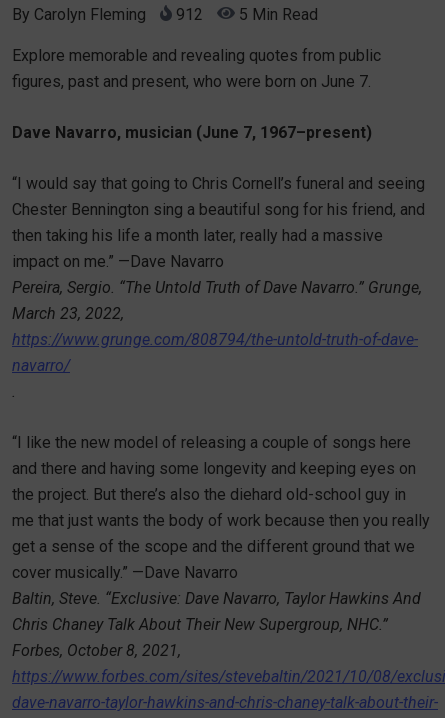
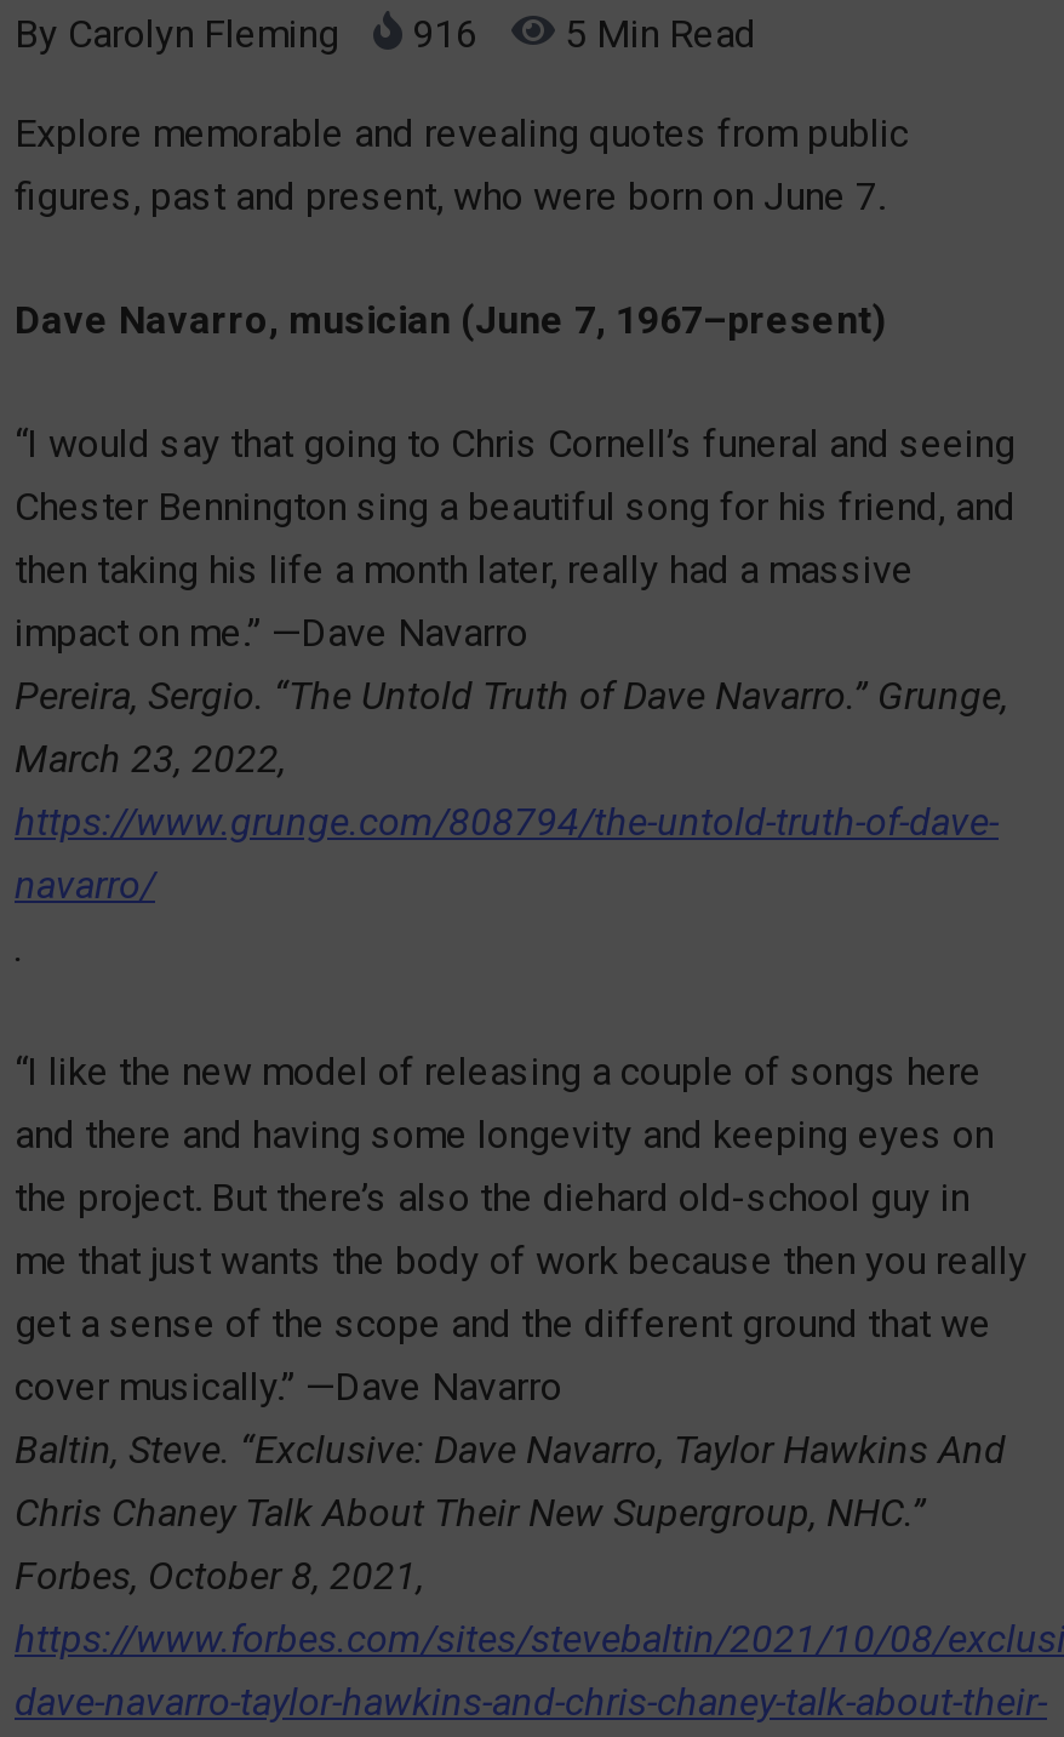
[12,5,318,24] By Carolyn Fleming 912 5 Min Read -> [15,12,756,58] By Carolyn Fleming 916 5 Min Read

